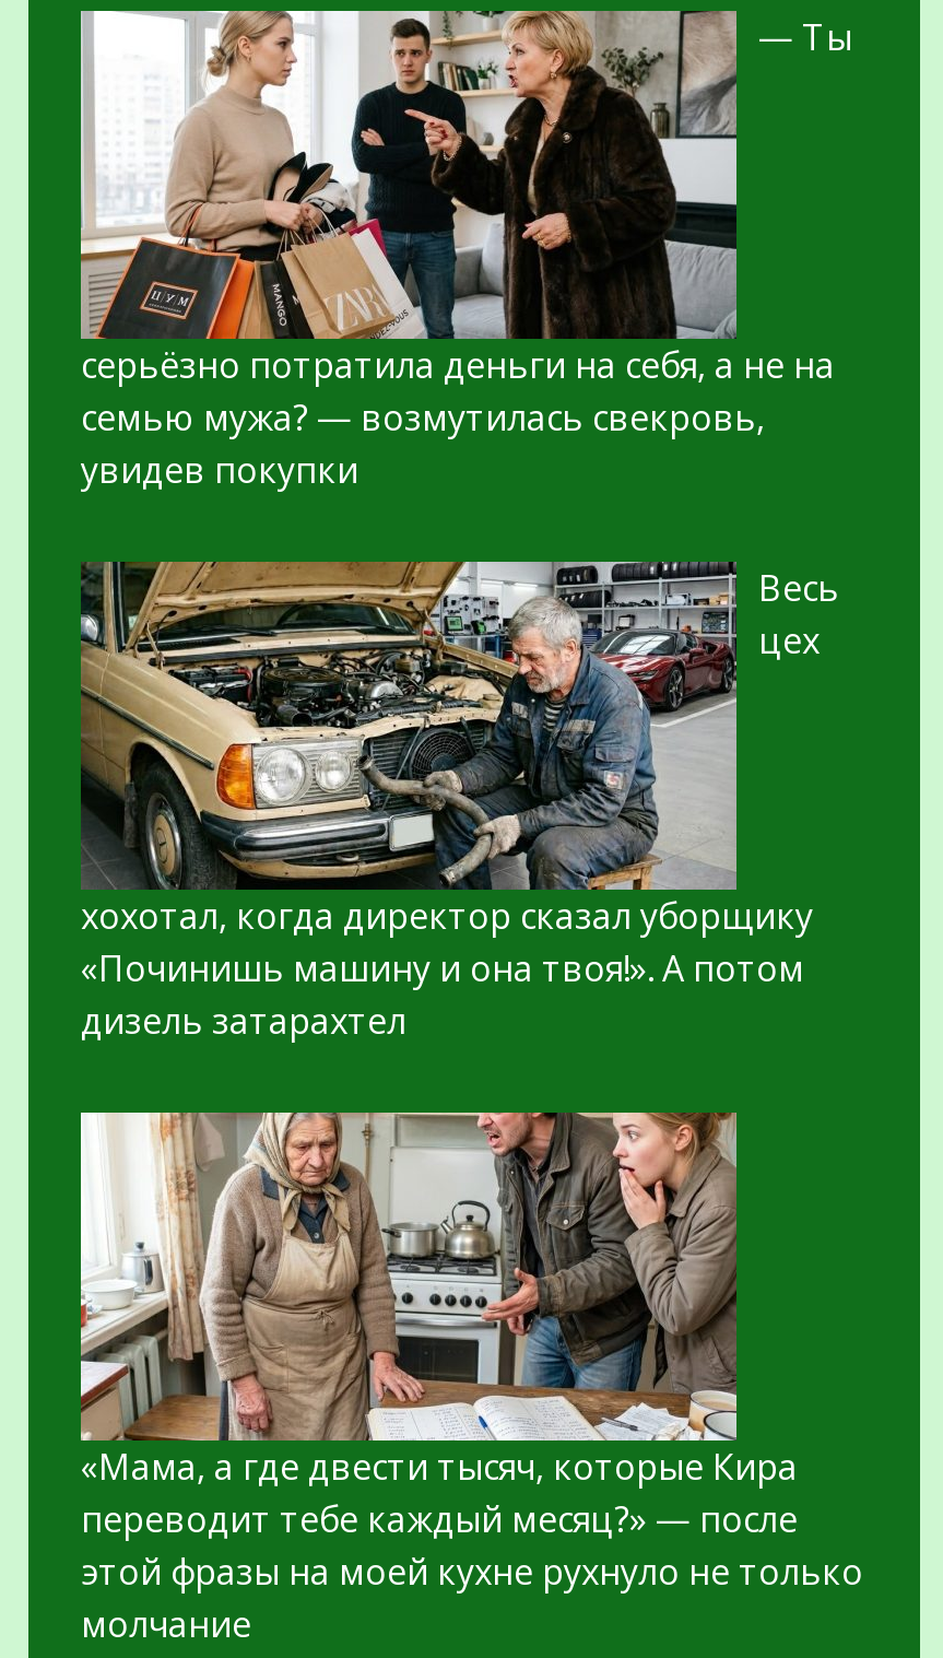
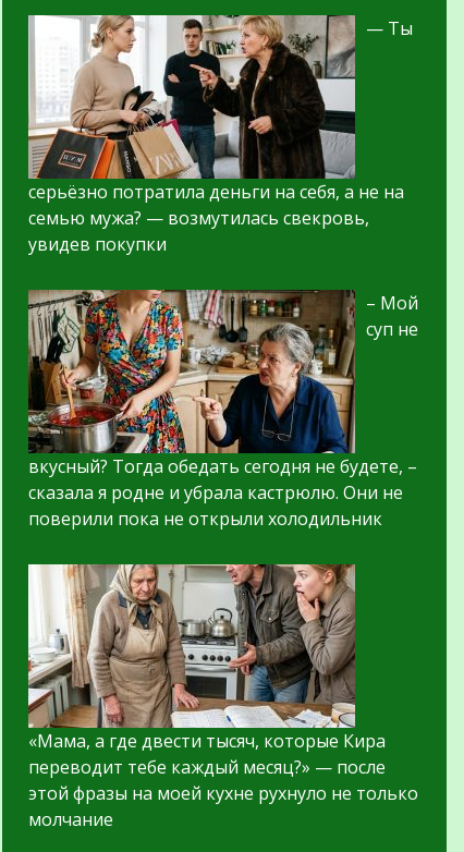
[81,560,813,1045] [image] | хохотал, когда директор сказал уборщику | «Починишь машину и она твоя!». А потом | дизель затарахтел -> [27,289,417,531] [image] | вкусный? Тогда обедать сегодня не будете, – | сказала я родне и убрала кастрюлю. Они не | поверили пока не открыли холодильник
[758,564,839,665] Весь | цех -> [366,291,418,341] – Мой | суп не

